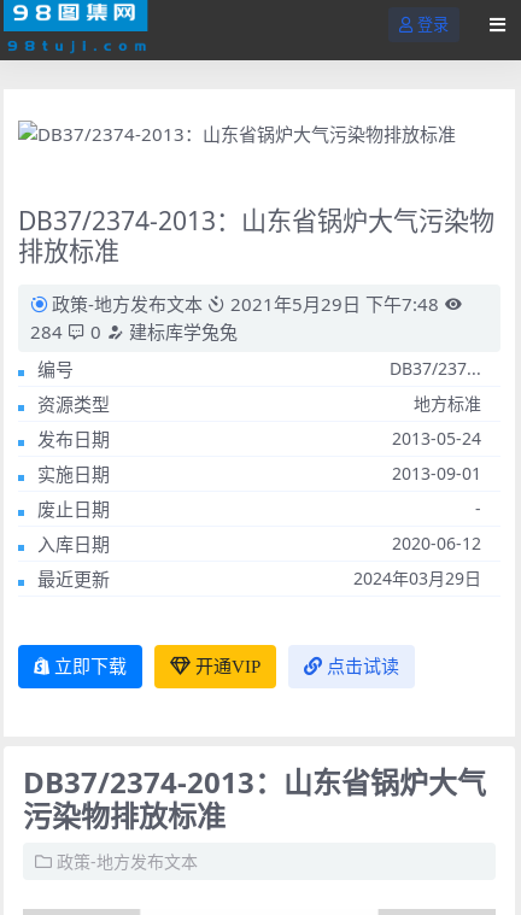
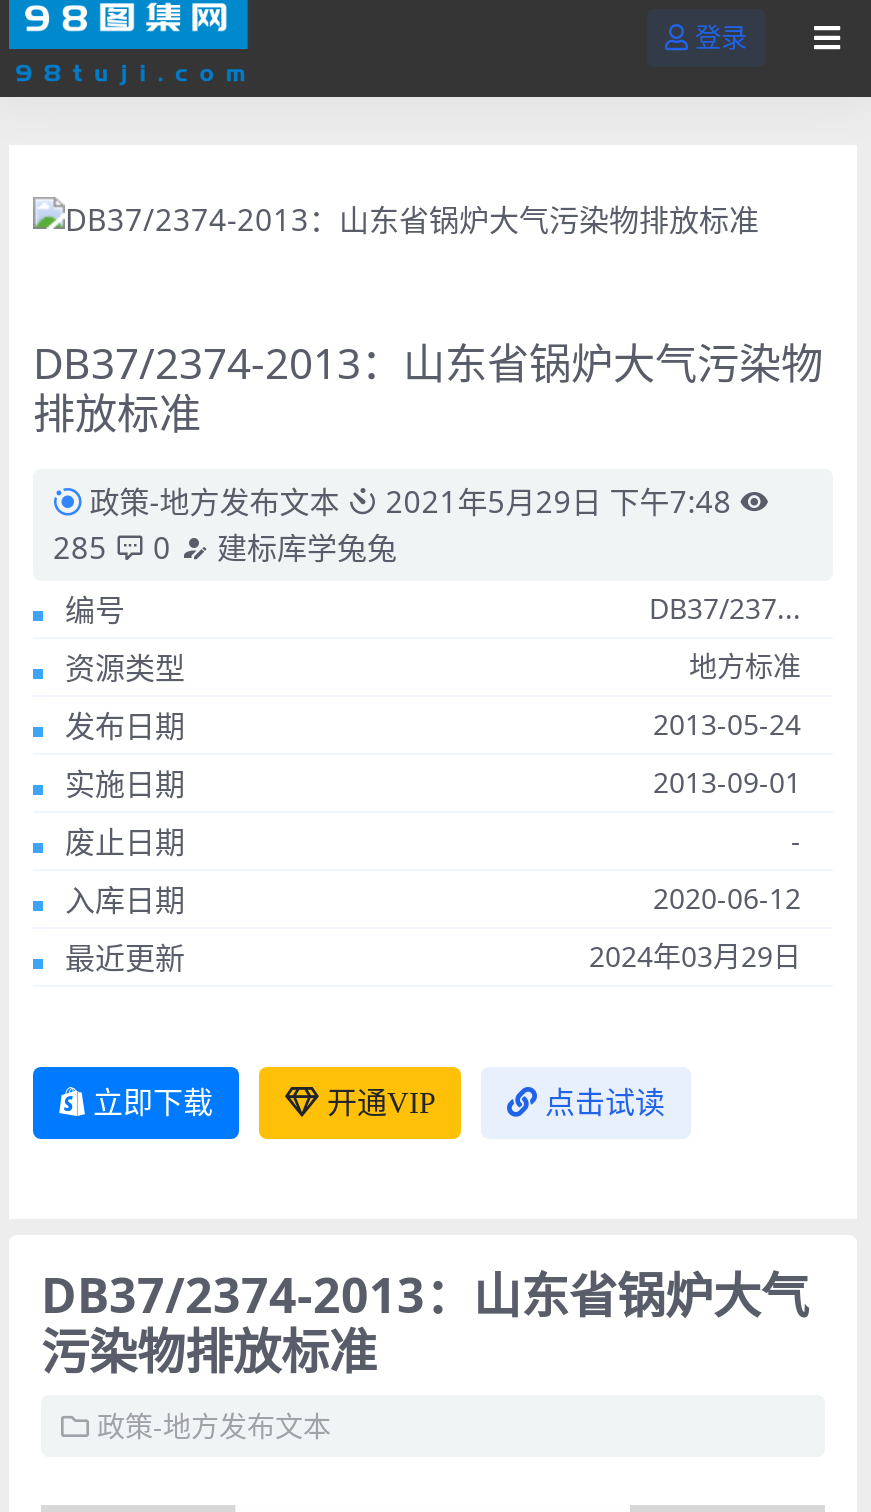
[30,319,63,344] 284 -> [53,527,107,567] 285

